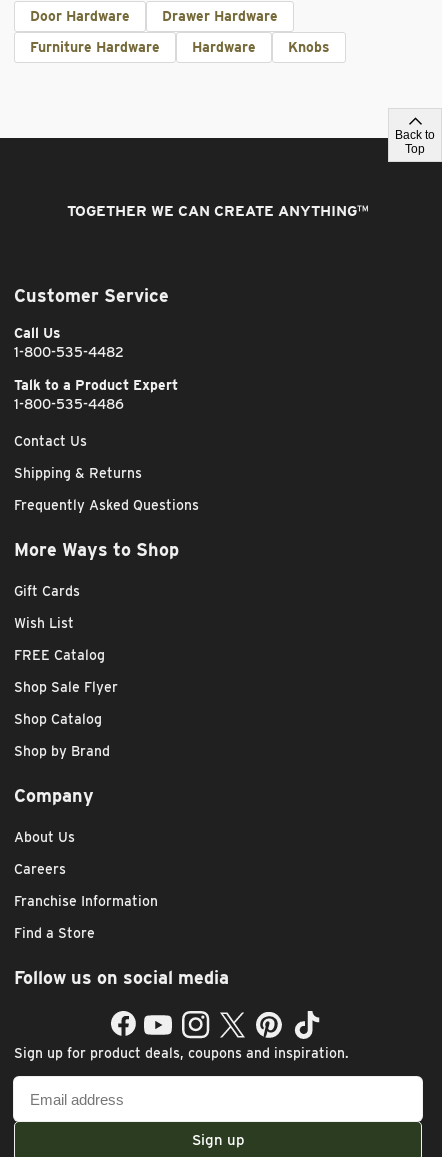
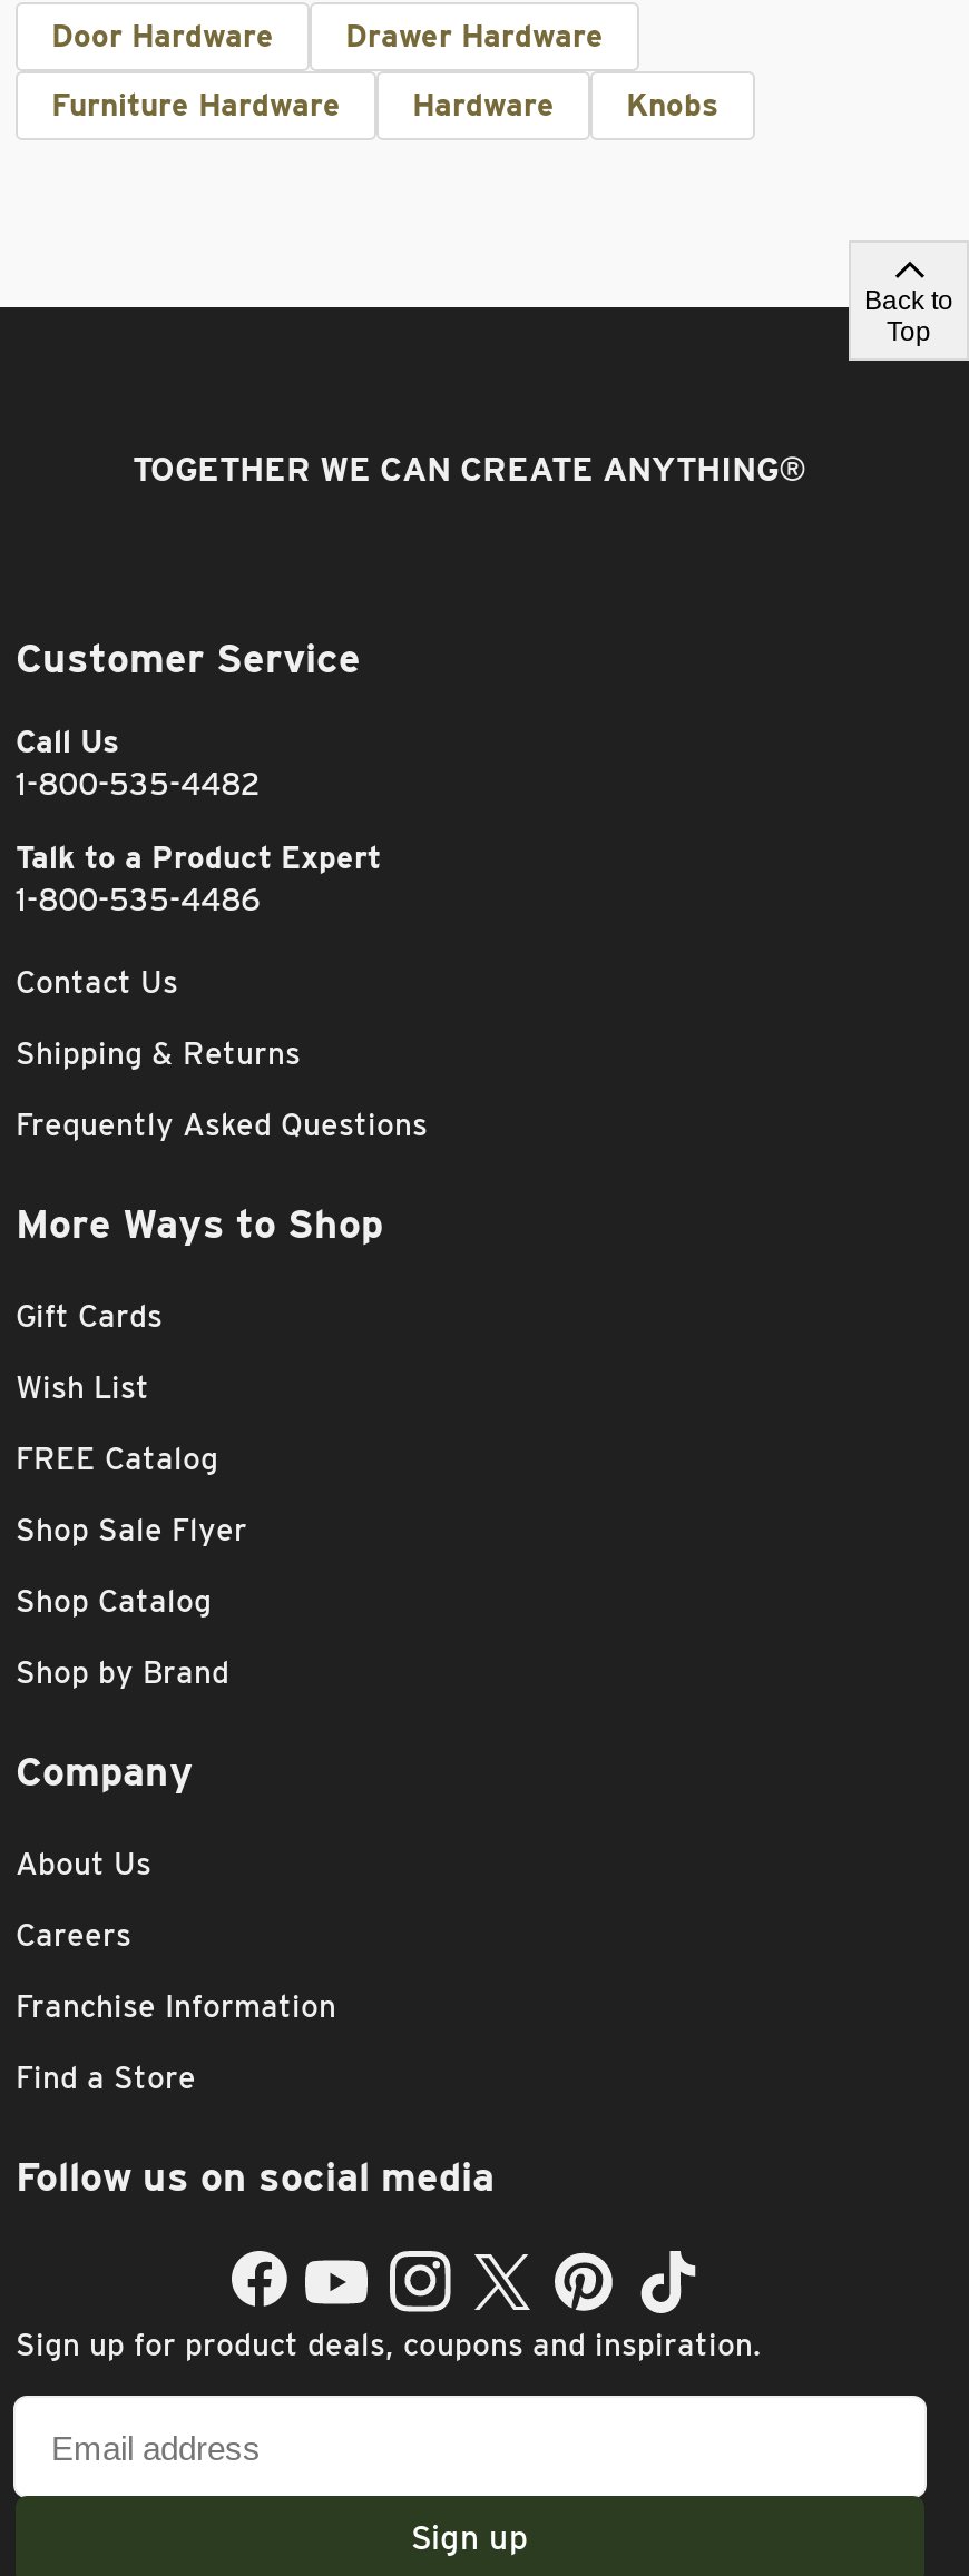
[67,202,369,220] TOGETHER WE CAN CREATE ANYTHING™ -> [133,450,807,490] TOGETHER WE CAN CREATE ANYTHING®

